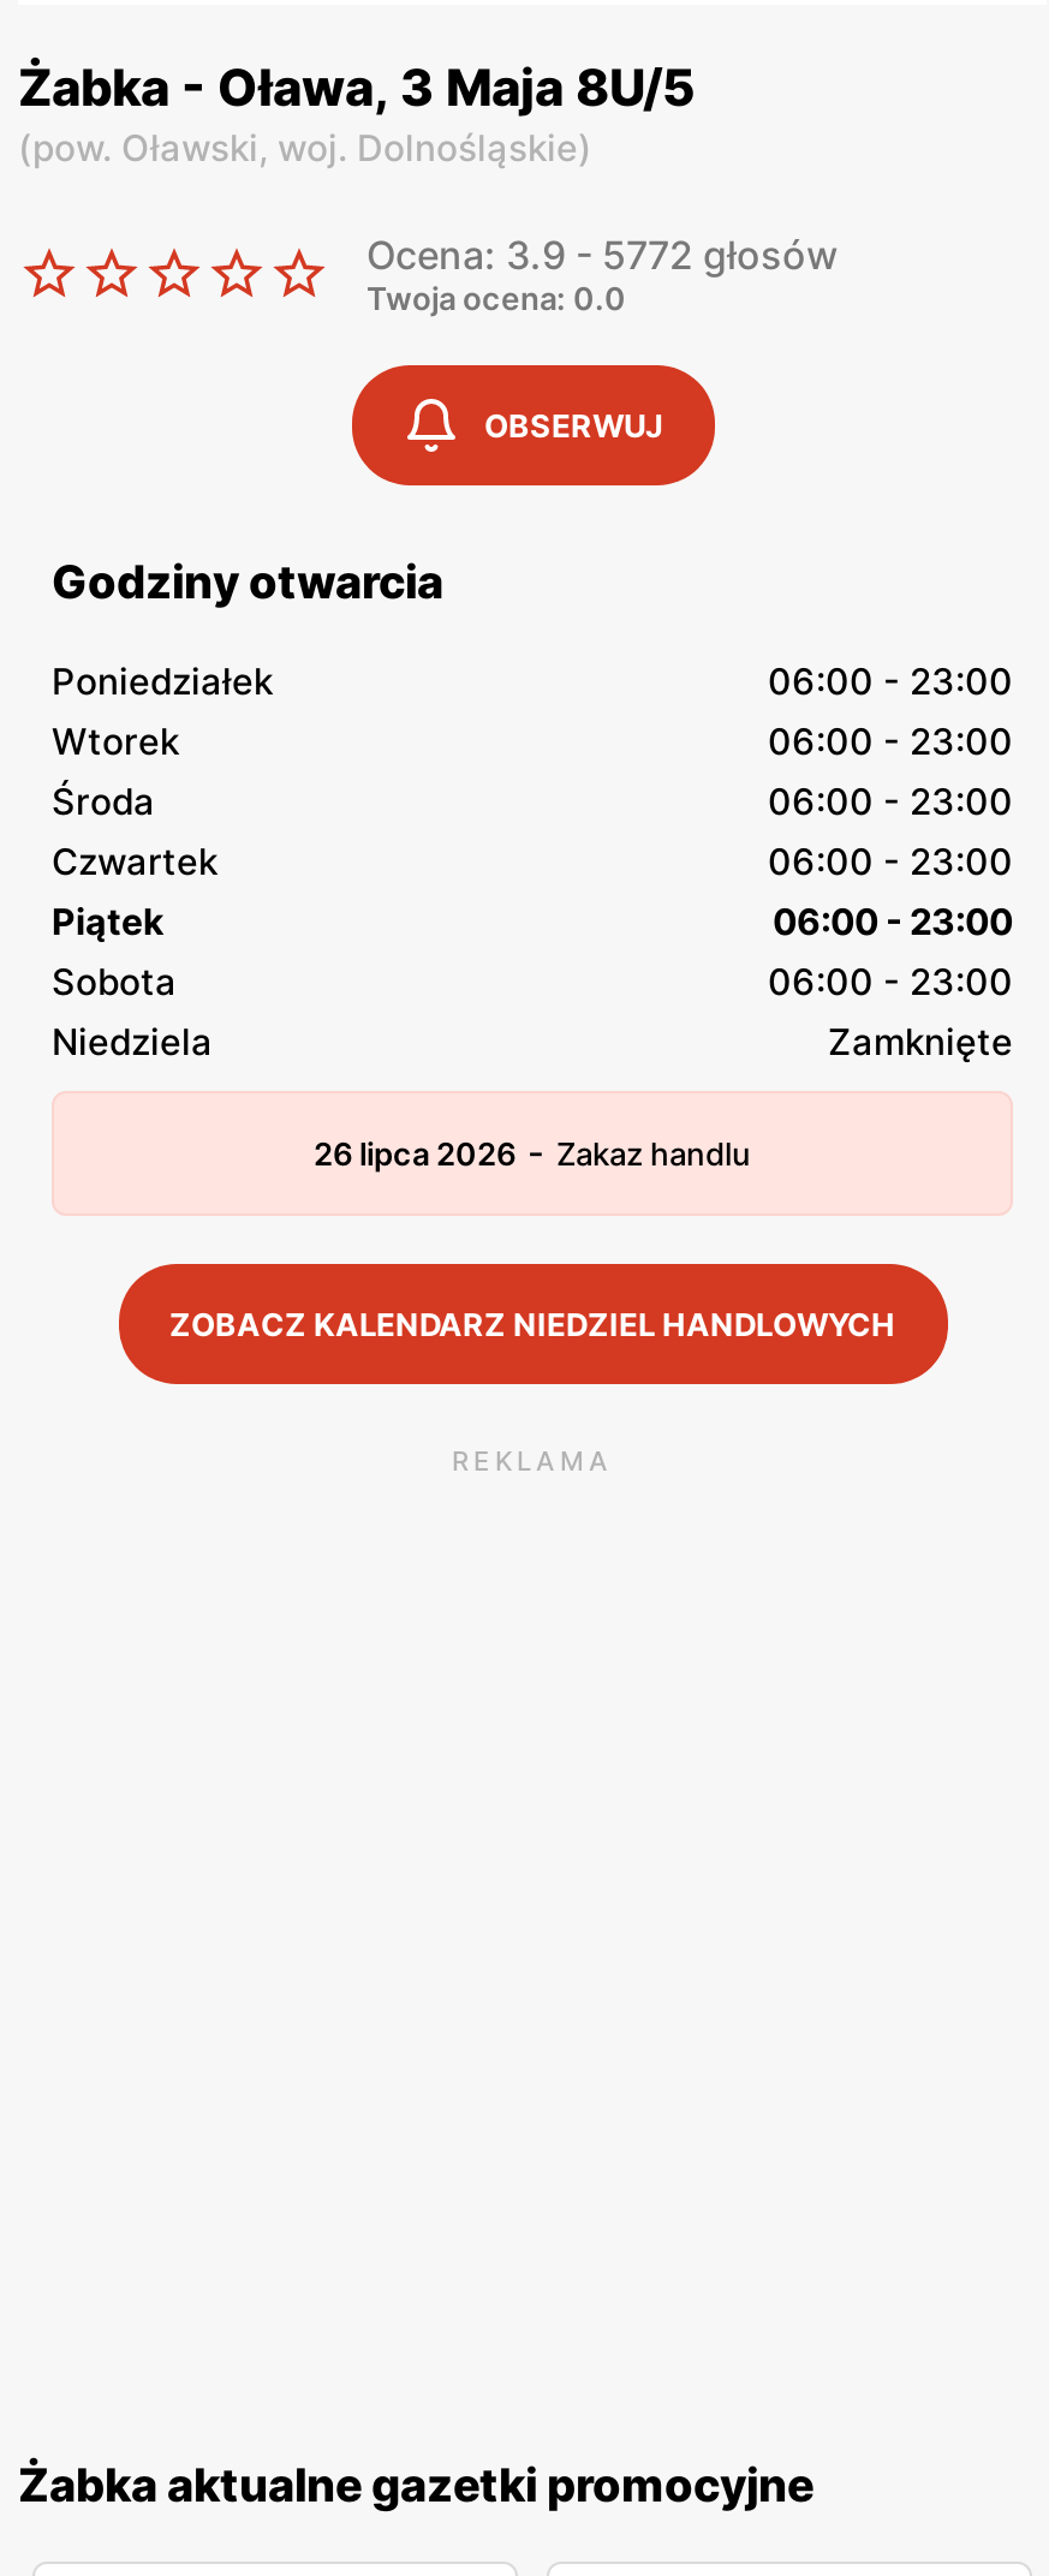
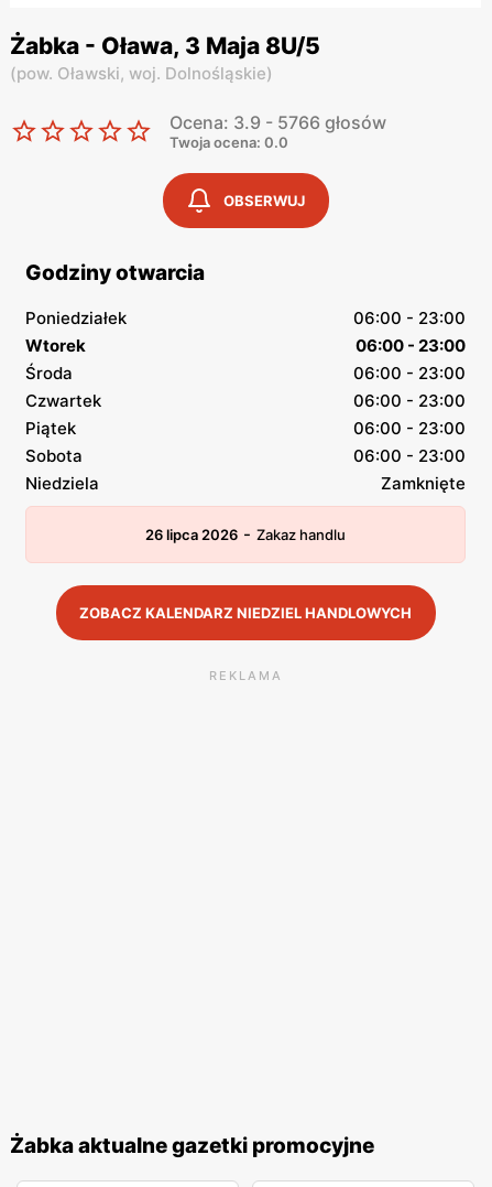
[366,231,838,279] Ocena: 3.9 - 5772 głosów -> [170,111,386,133] Ocena: 3.9 - 5766 głosów

